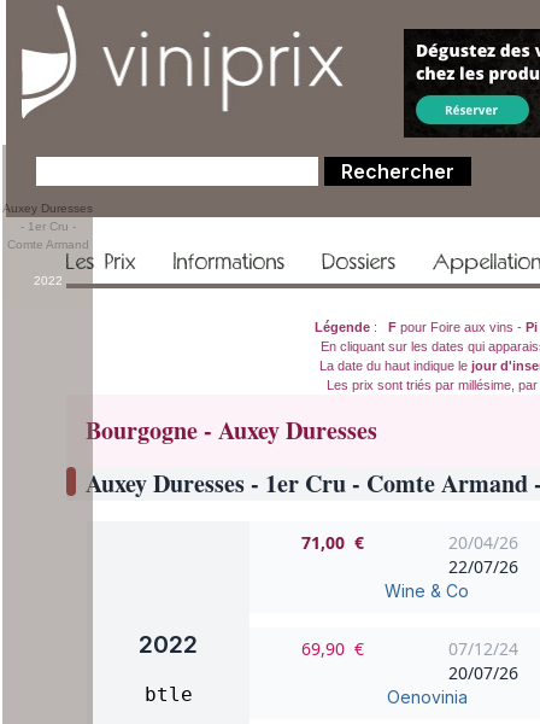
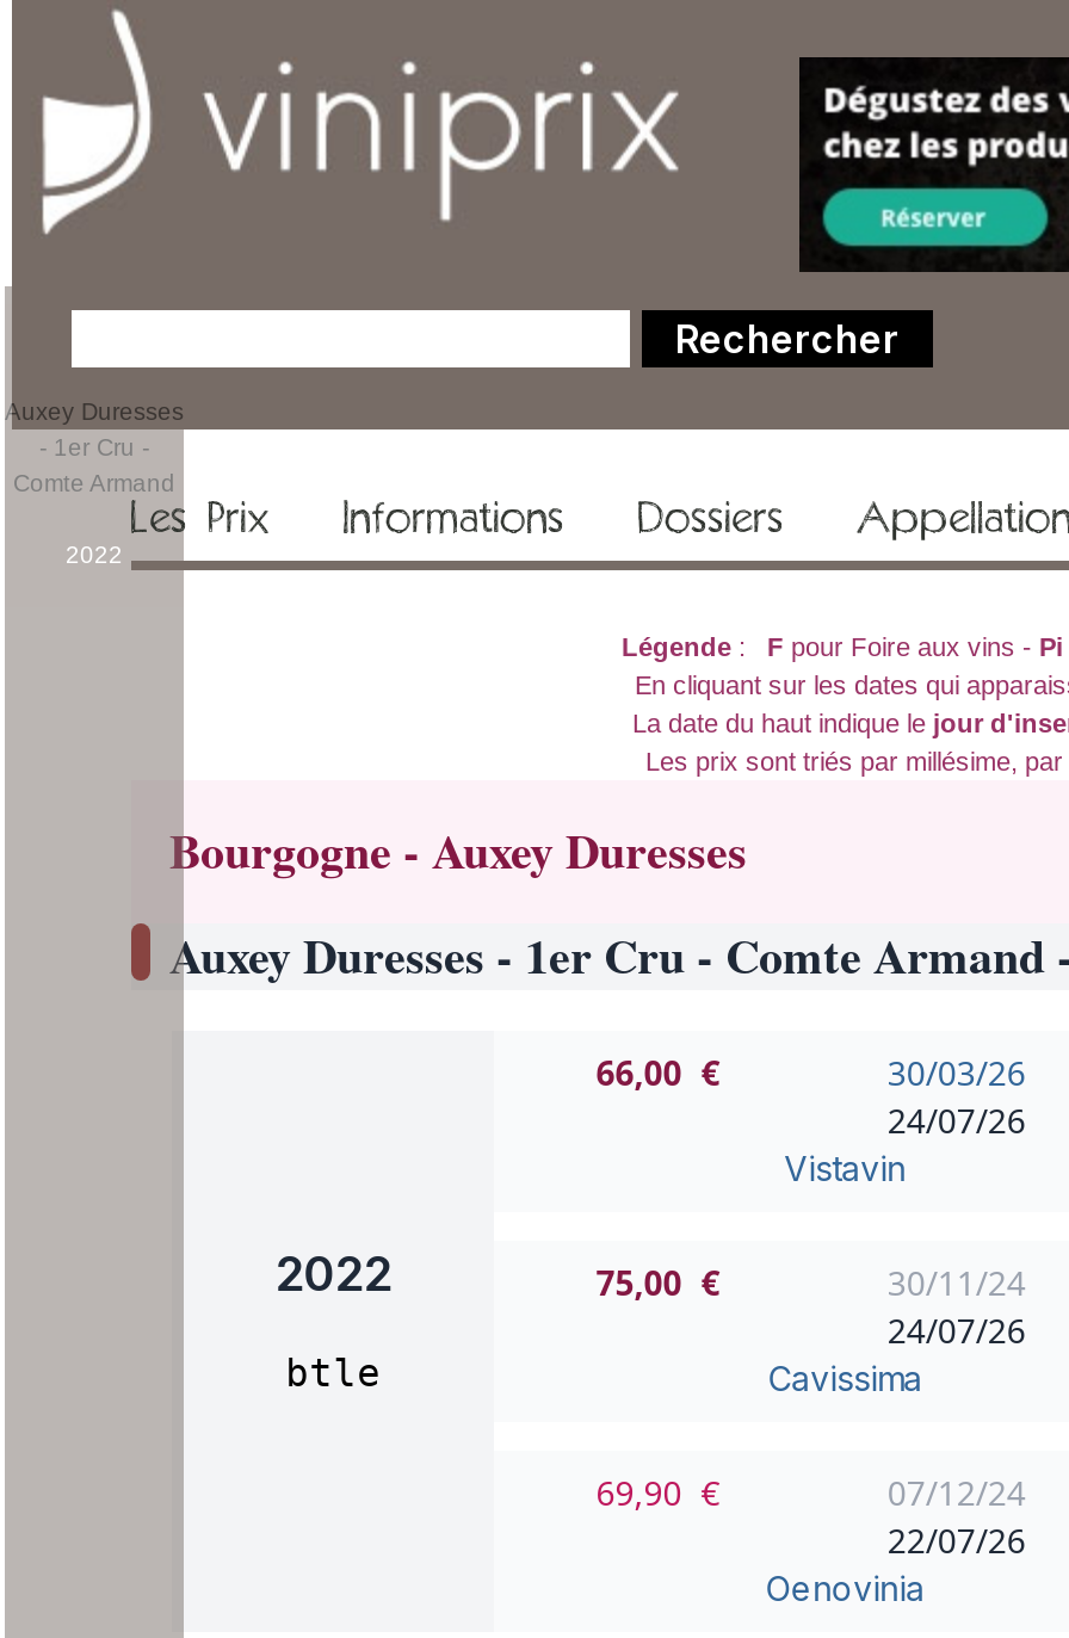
[301,531,518,601] 71,00 € | 20/04/26 | 22/07/26 | Wine & Co -> [596,1050,1026,1398] 66,00 € | 30/03/26 | 24/07/26 | Vistavin | 75,00 € | 30/11/24 | 24/07/26 | Cavissima
[448,661,518,684] 20/07/26 -> [887,1518,1026,1563] 22/07/26

